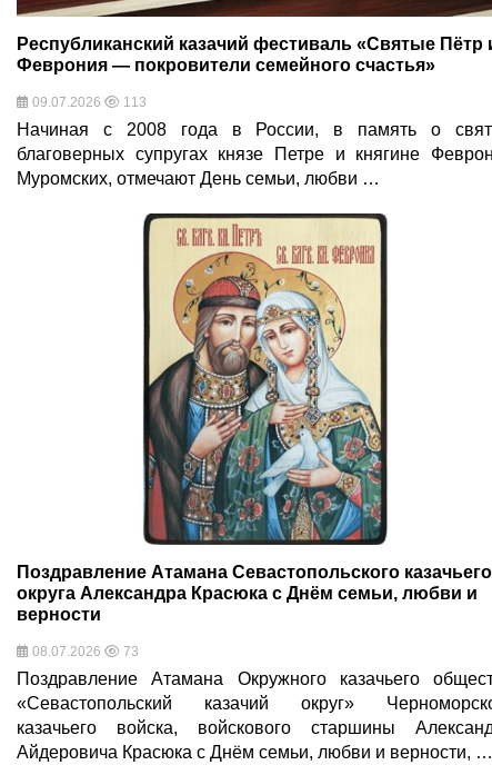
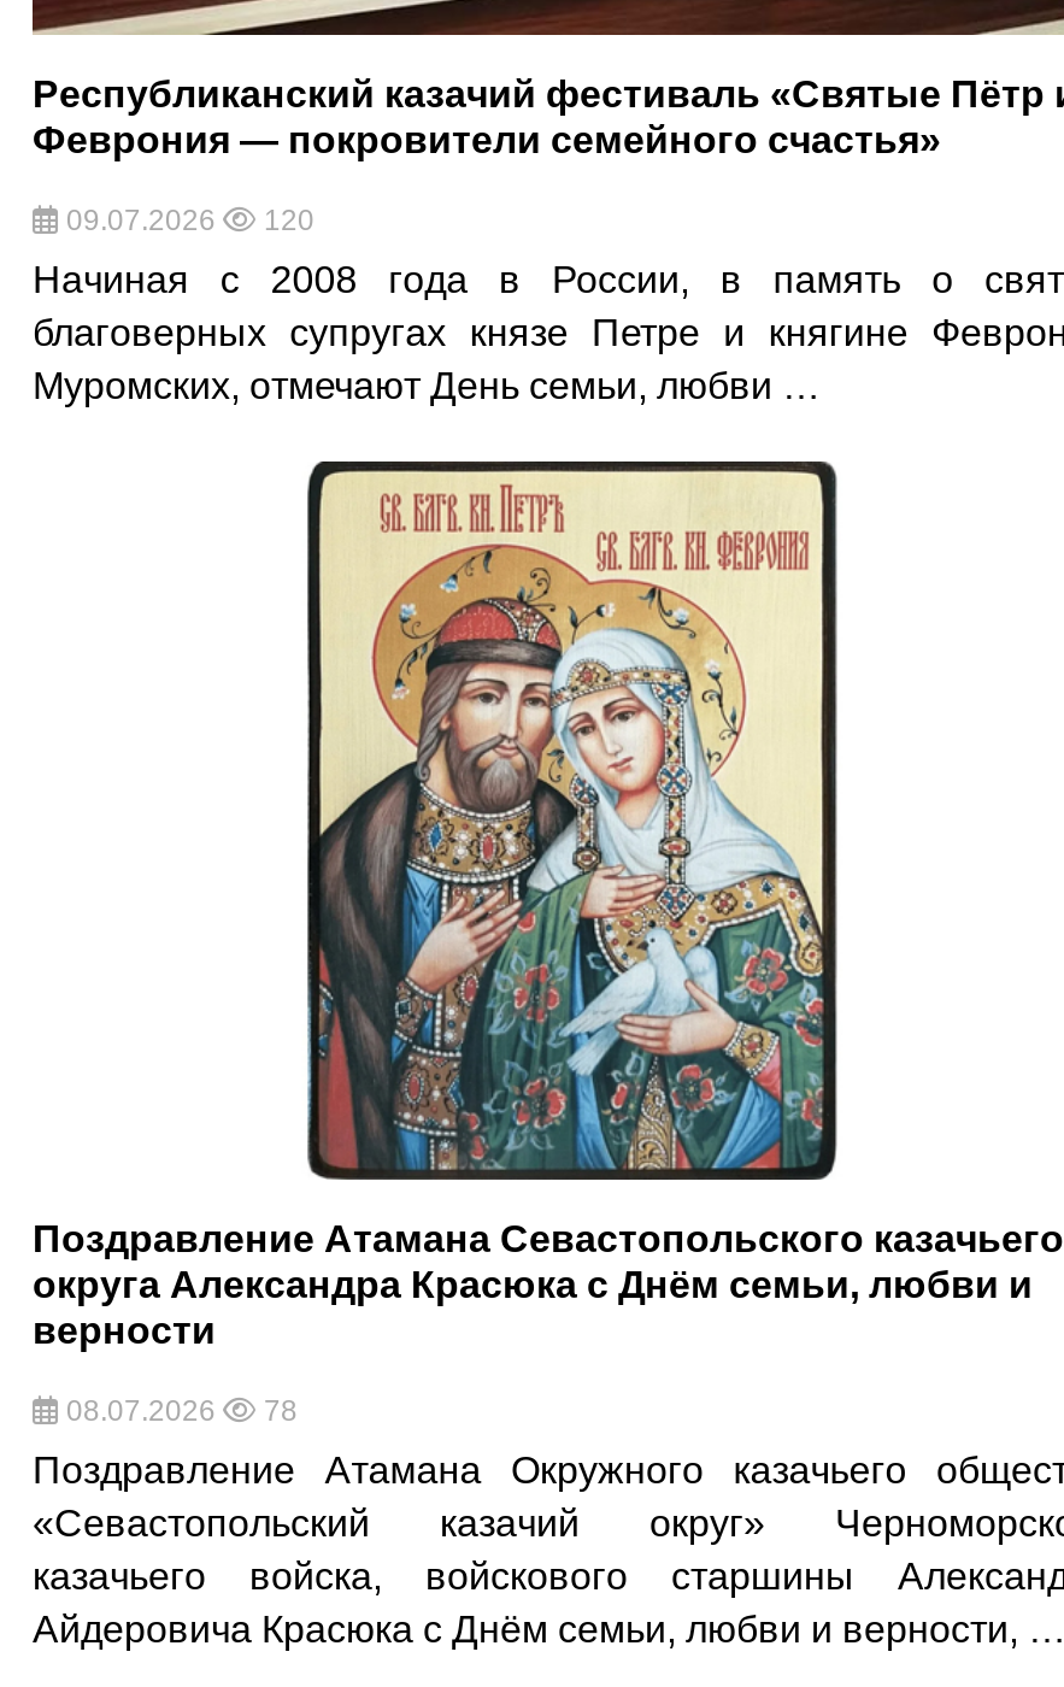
[29,94,147,110] 09.07.2026 113 -> [59,205,315,238] 09.07.2026 120
[29,644,139,659] 08.07.2026 73 -> [59,1396,298,1429] 08.07.2026 78

